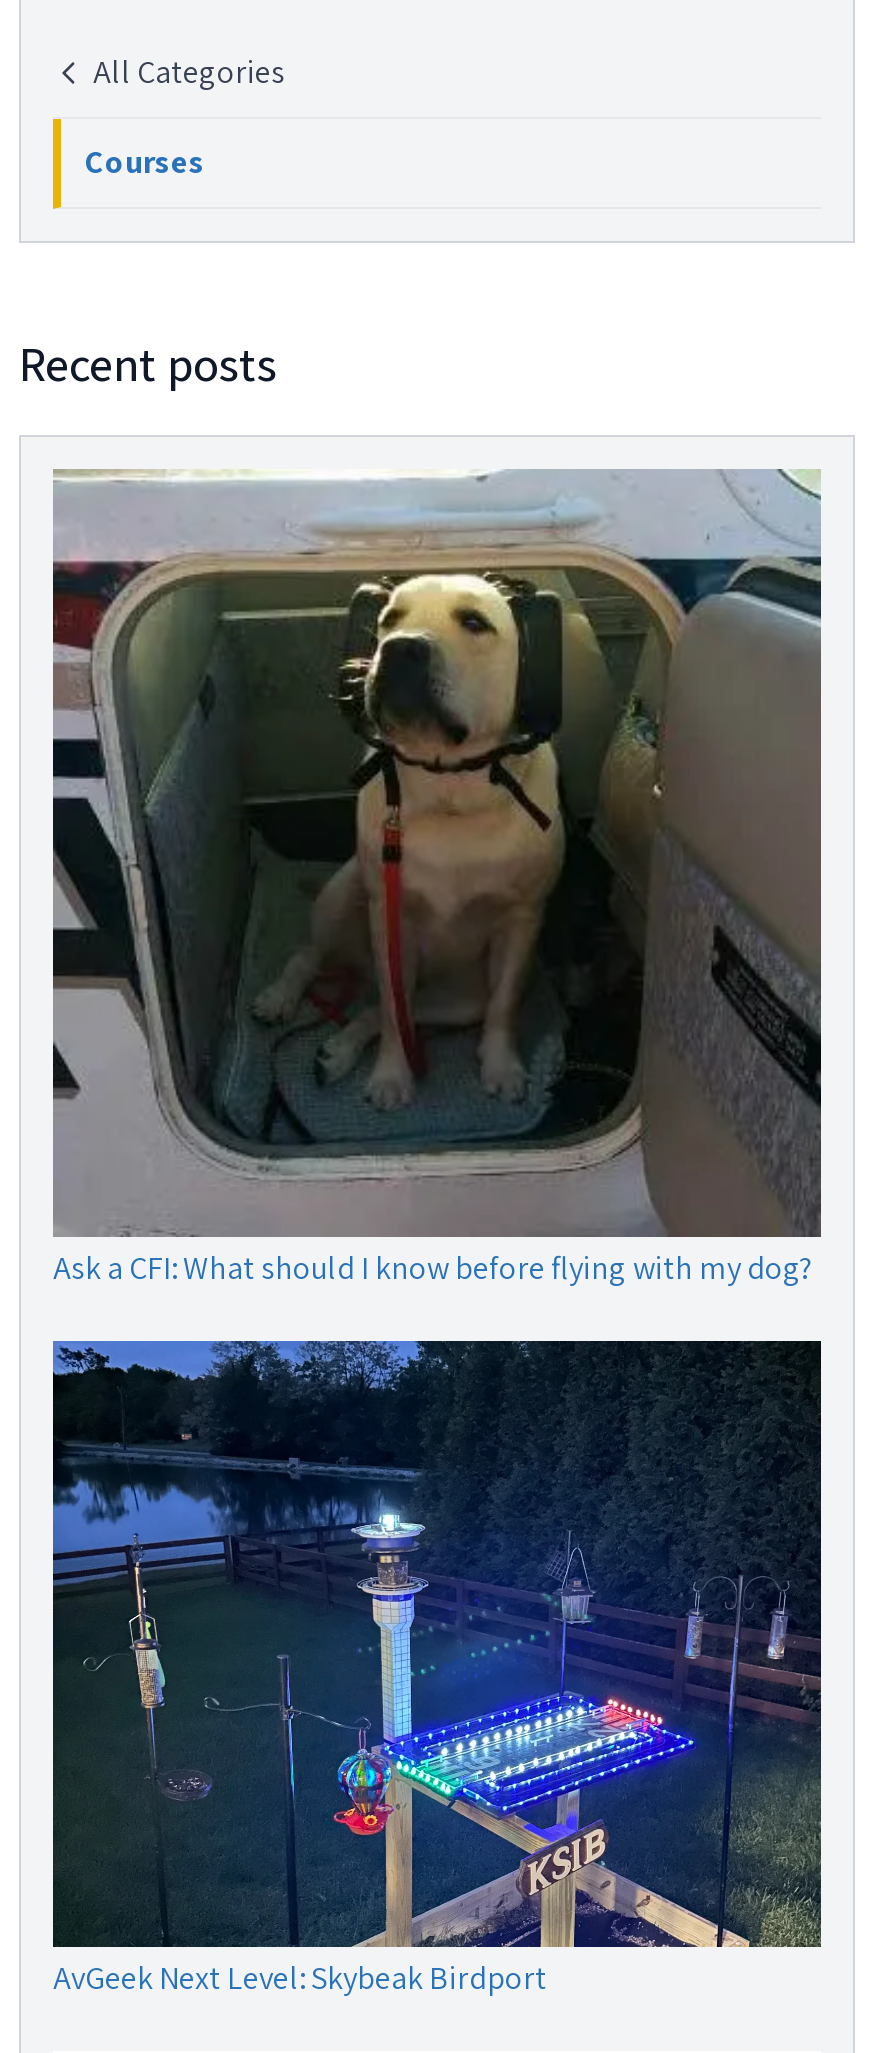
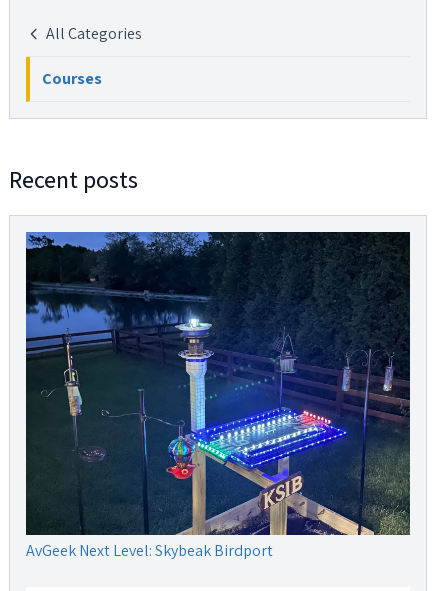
[51,469,823,1289] [image] | Ask a CFI: What should I know before flying with my dog? -> none

